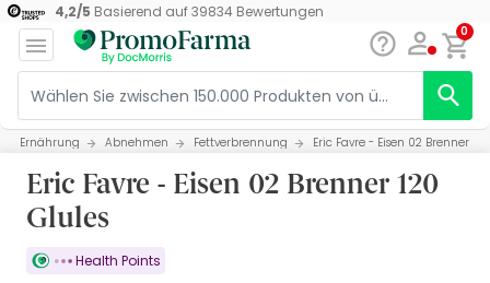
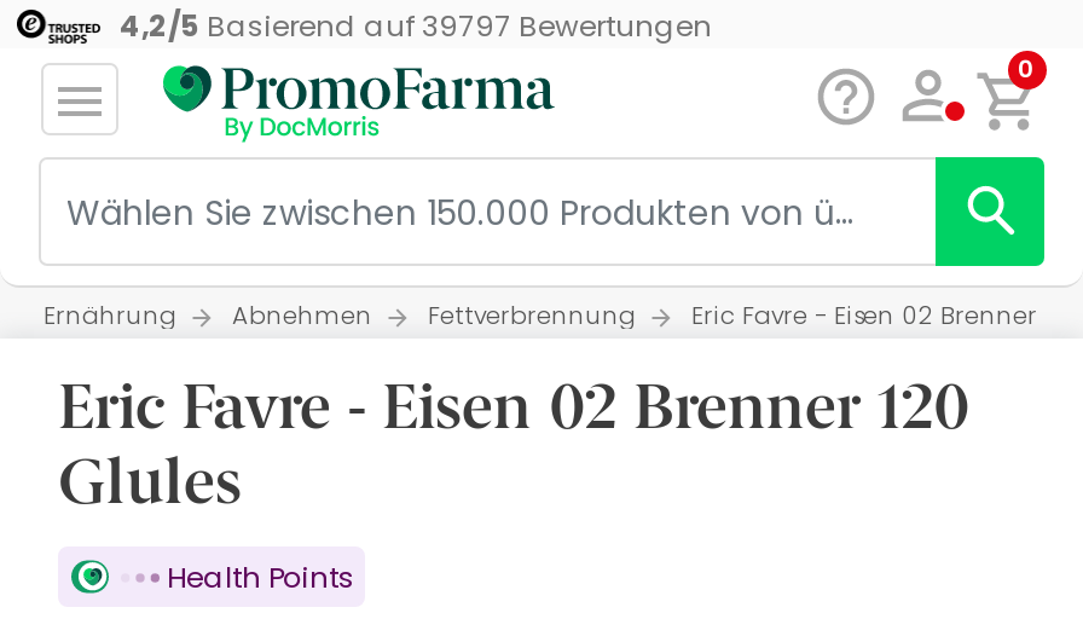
[55,2,324,21] 4,2/5 Basierend auf 39834 Bewertungen -> [120,5,712,46] 4,2/5 Basierend auf 39797 Bewertungen

